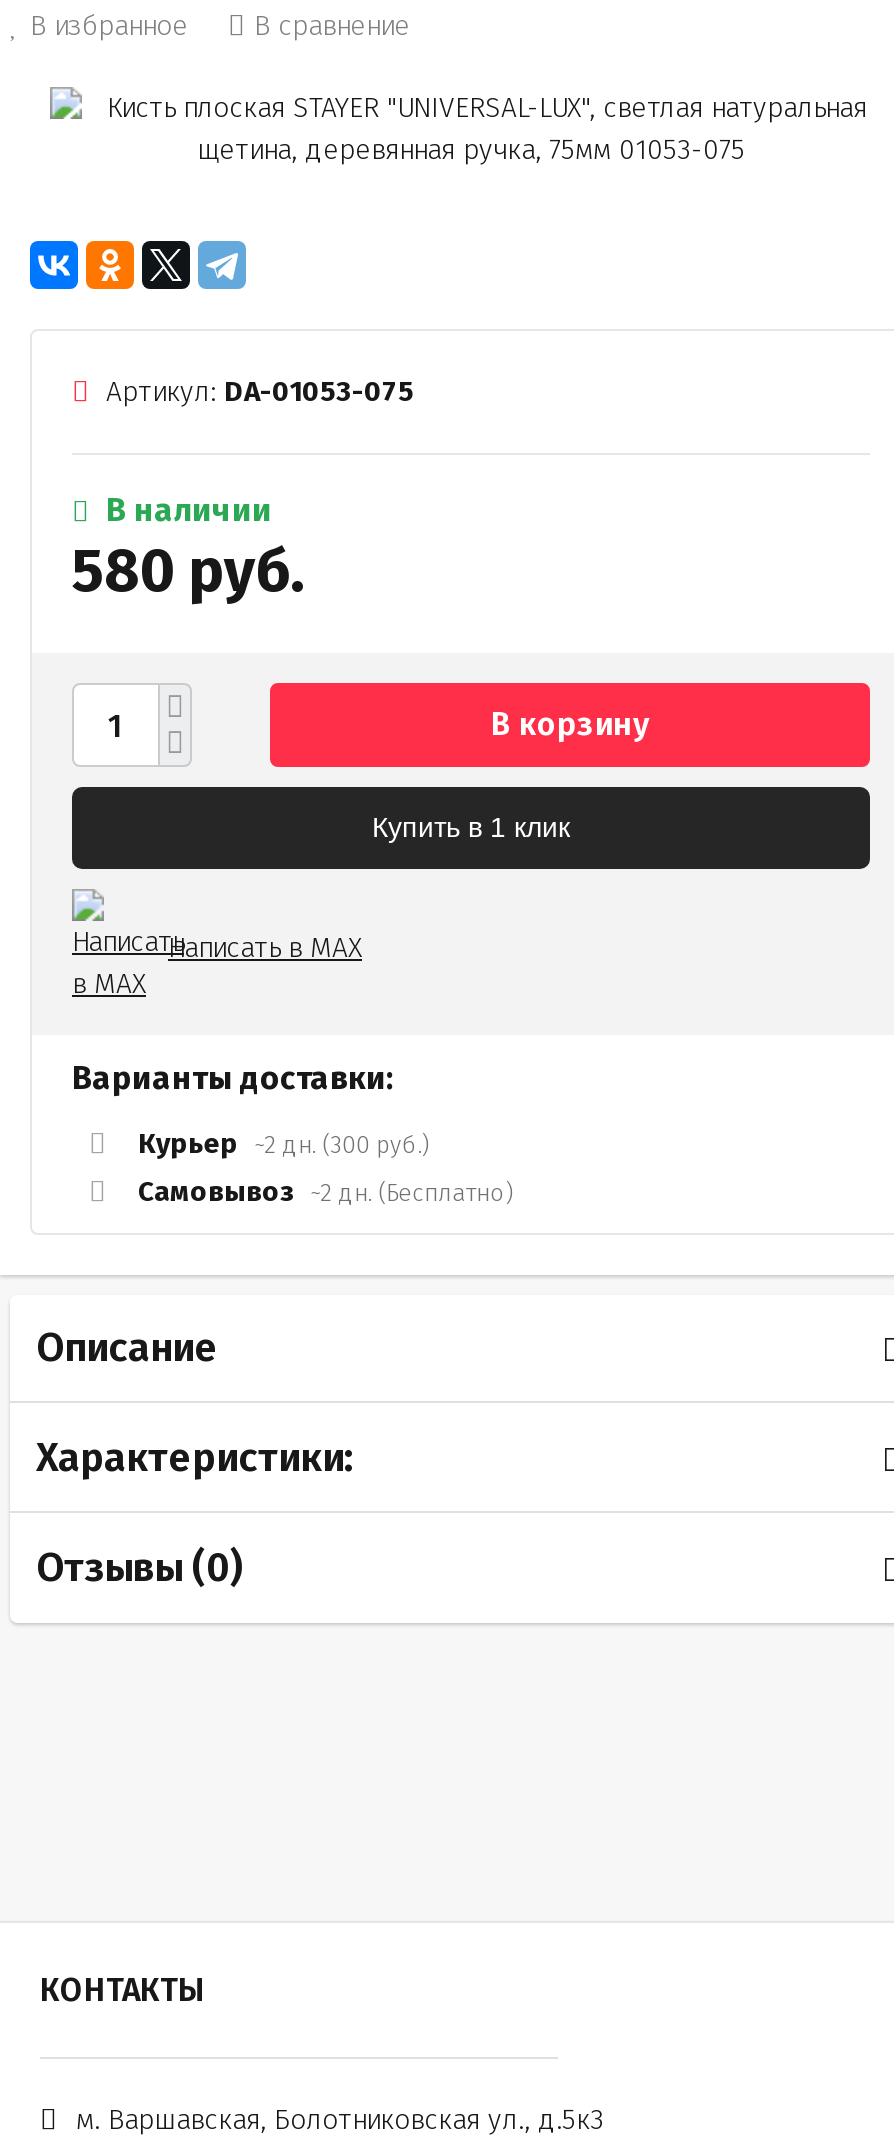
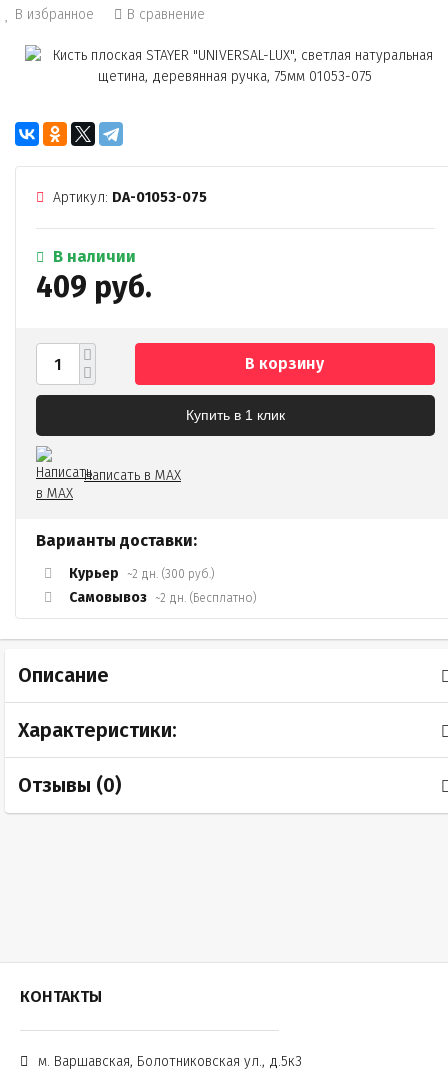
[72,535,304,607] 580 руб. -> [36,269,152,305] 409 руб.

